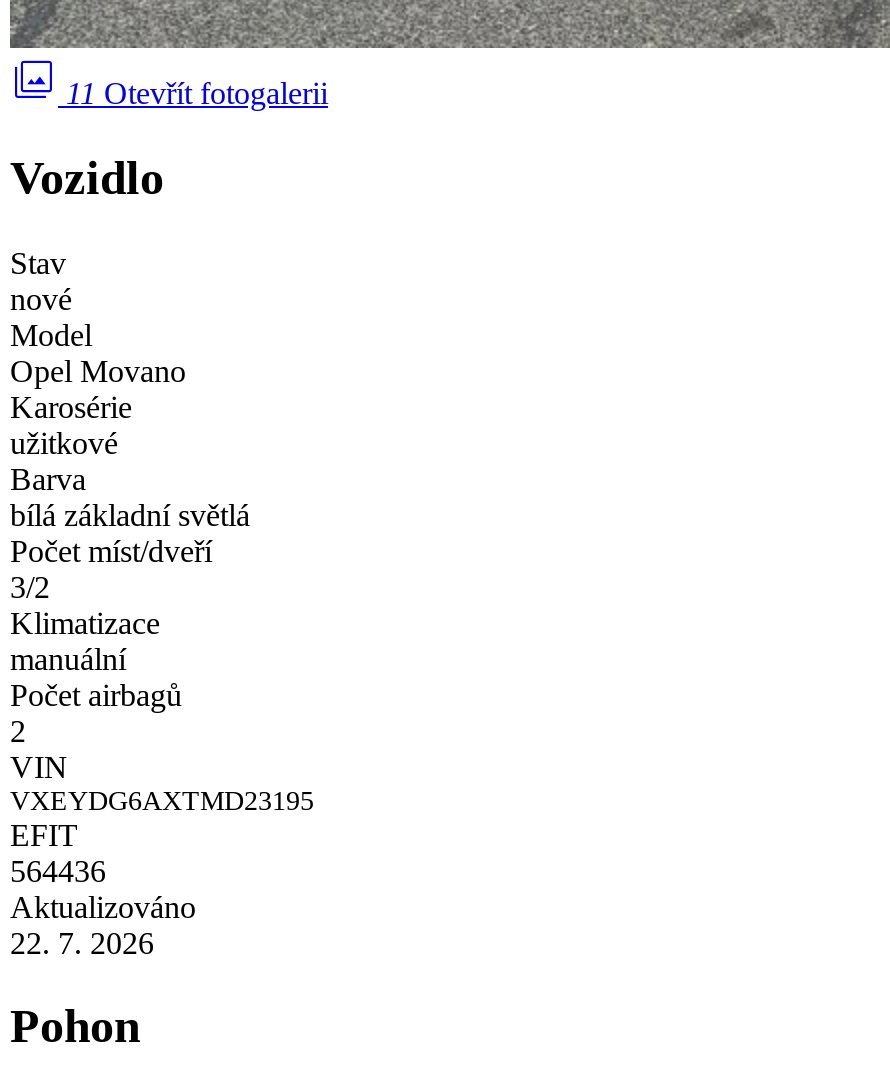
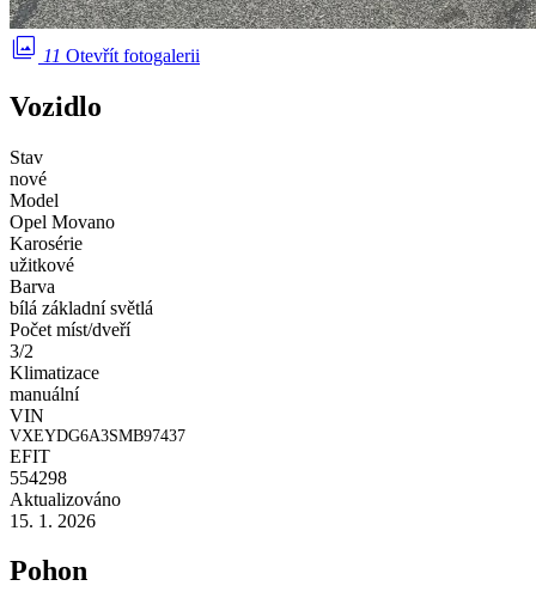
[10,677,182,747] Počet airbagů | 2 -> none
[10,785,314,815] VXEYDG6AXTMD23195 -> [10,426,185,444] VXEYDG6A3SMB97437
[10,853,106,887] 564436 -> [10,467,67,487] 554298
[10,925,154,959] 22. 7. 2026 -> [10,510,96,530] 15. 1. 2026

